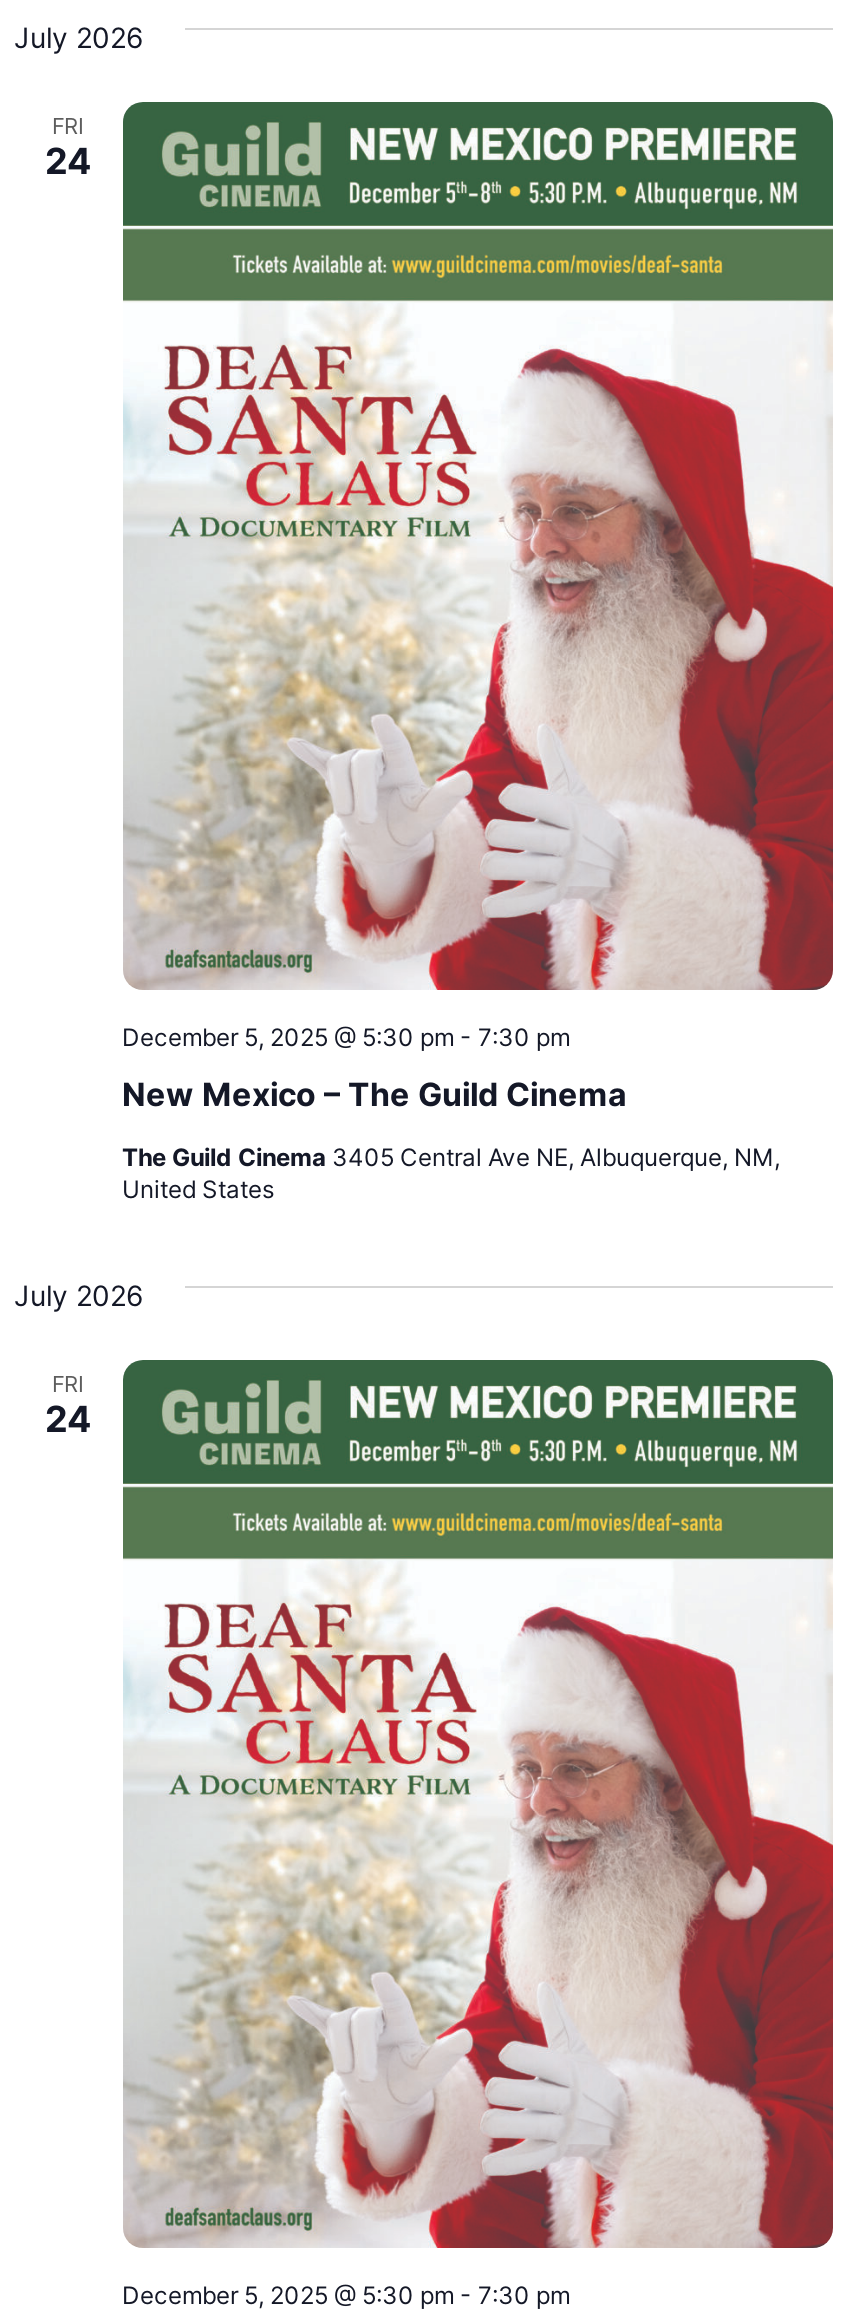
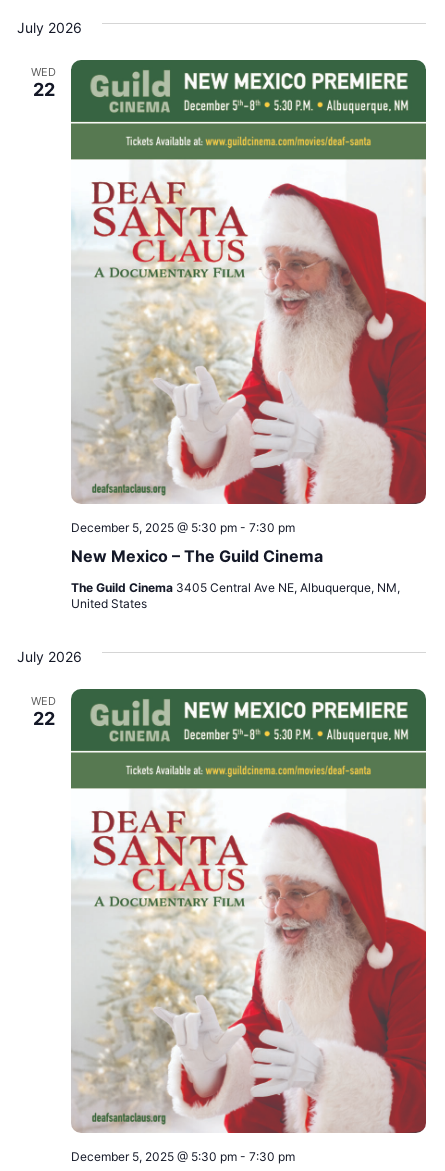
[45,111,91,181] FRI | 24 -> [31,65,56,100] WED | 22
[45,1369,91,1439] FRI | 24 -> [31,694,56,729] WED | 22

